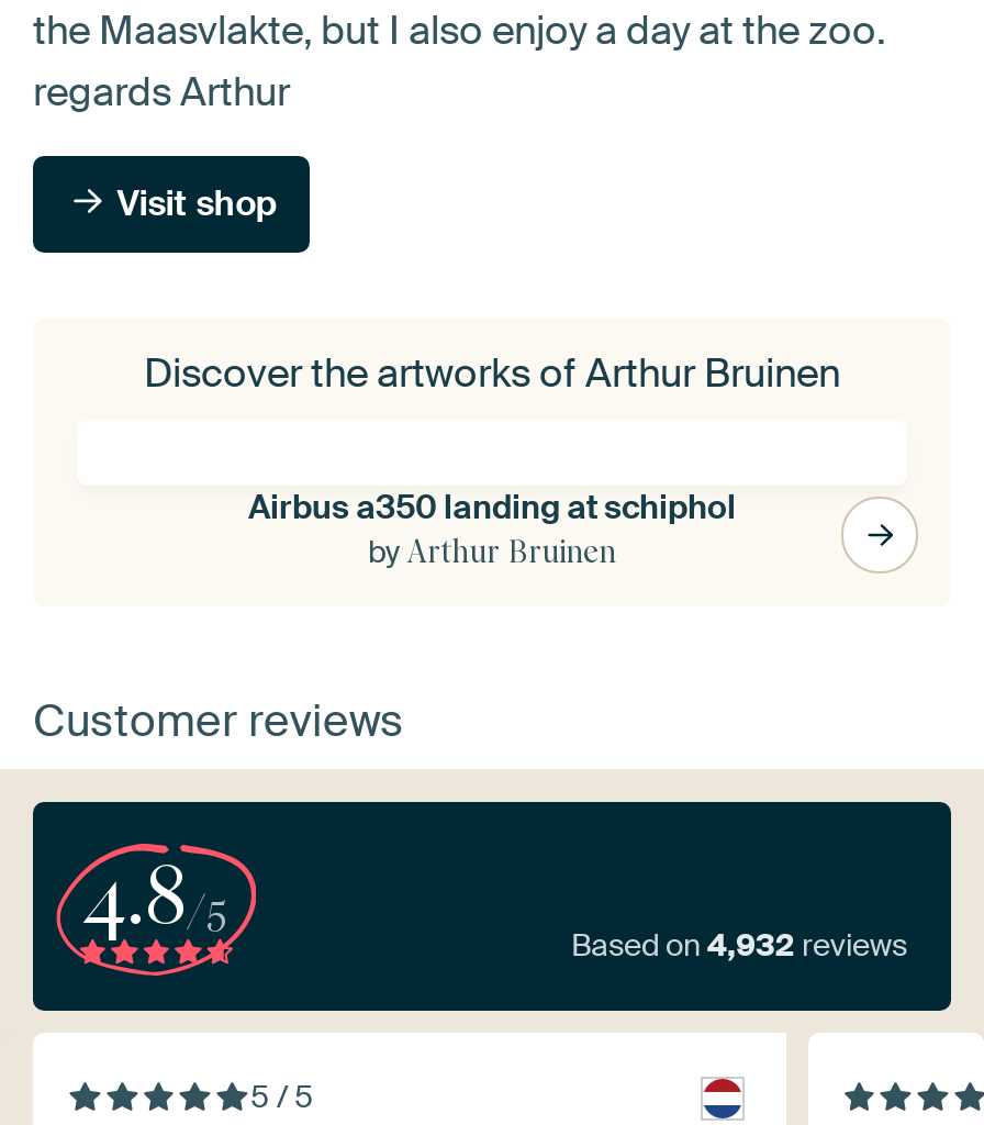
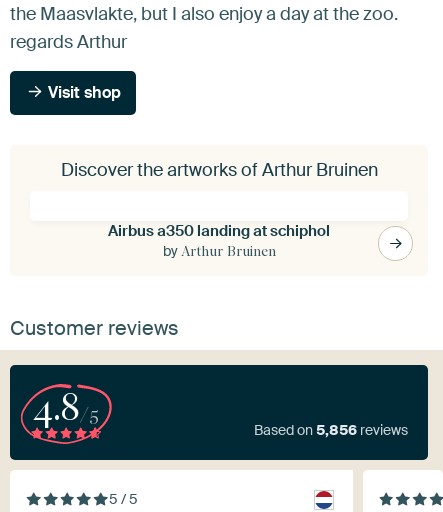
[571,926,907,965] Based on 4,932 reviews -> [254,421,408,439] Based on 5,856 reviews

